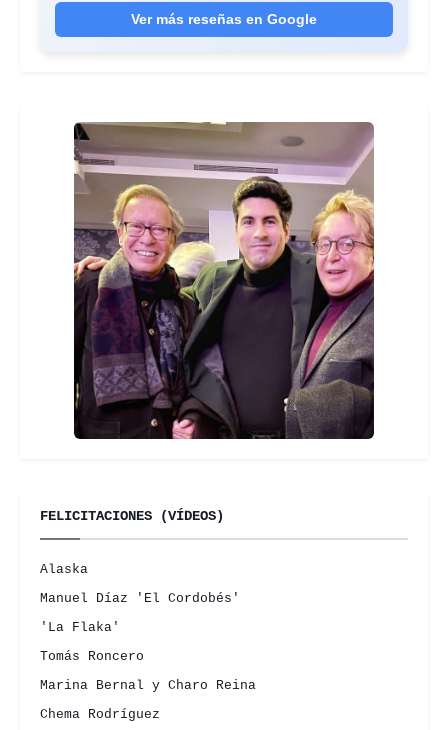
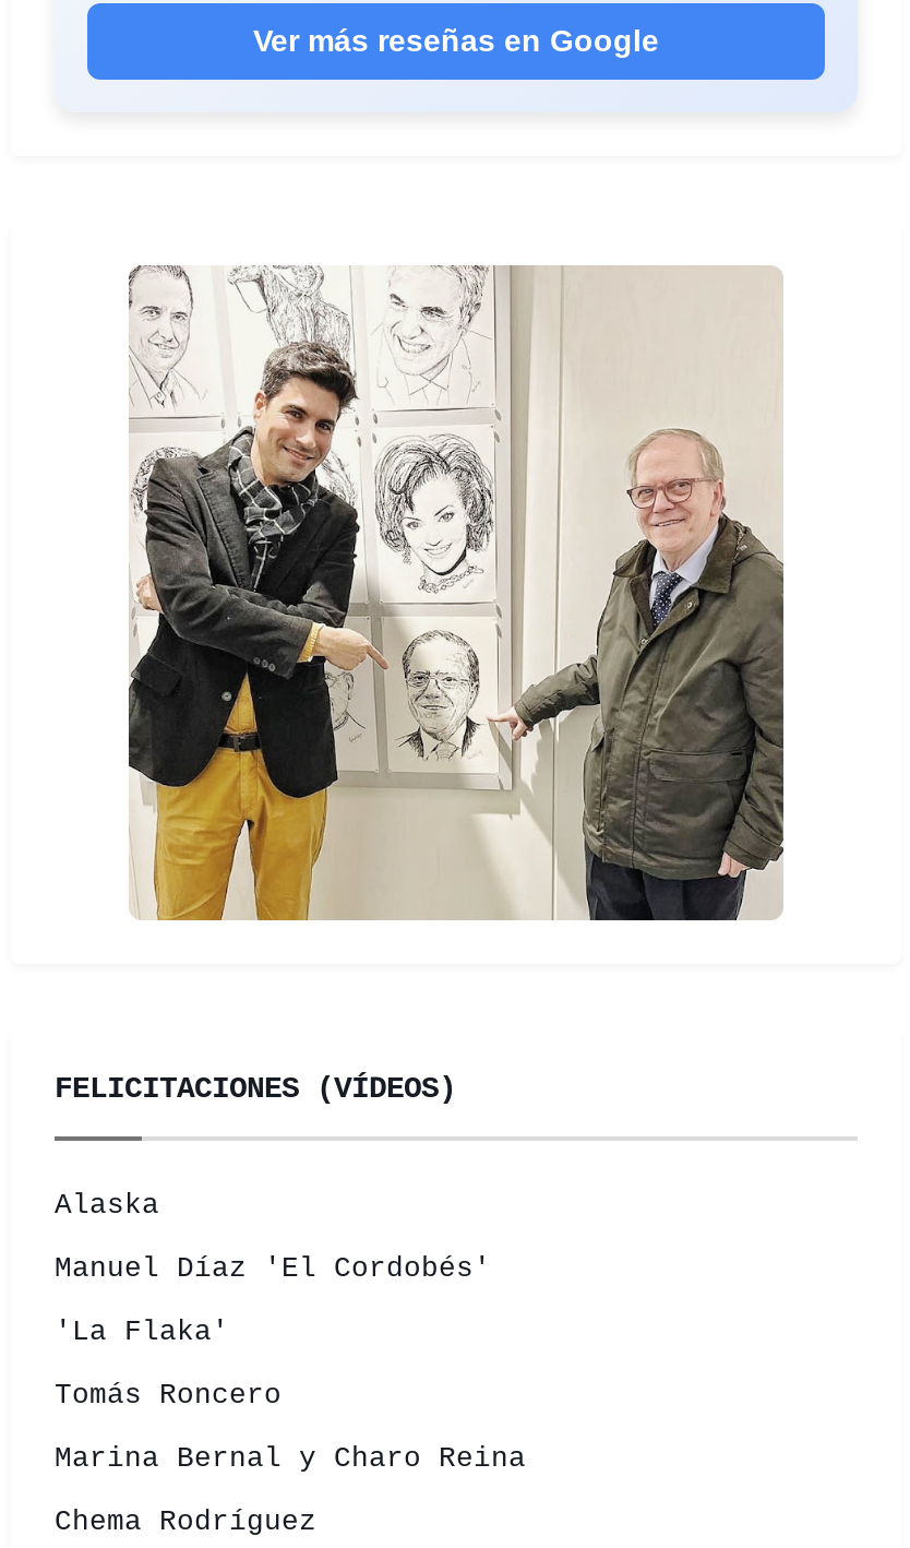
[73,121,375,440] [image] -> [127,265,783,922] [image]

